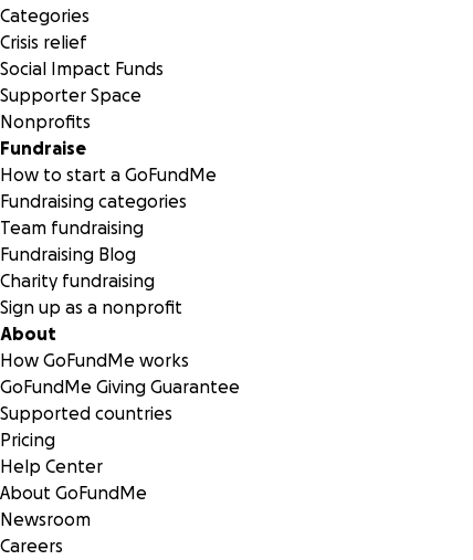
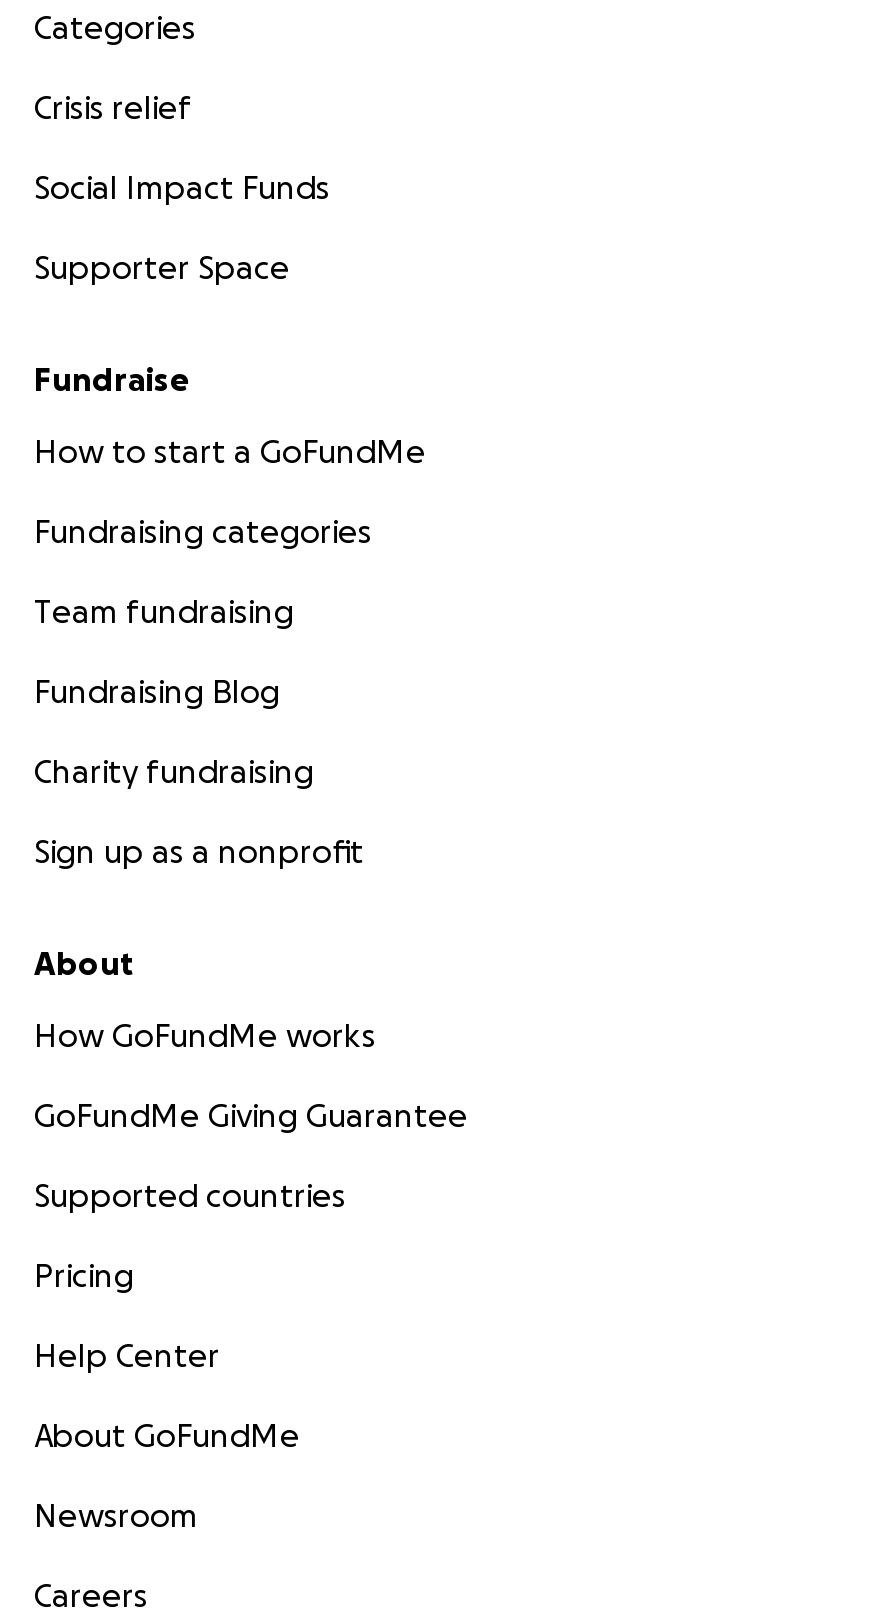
[0,112,91,131] Nonprofits -> none

